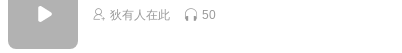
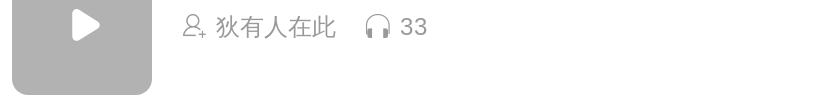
[202,7,216,21] 50 -> [400,12,428,40] 33

